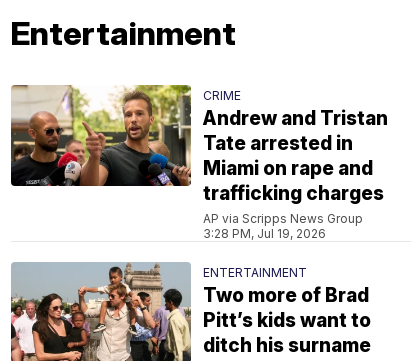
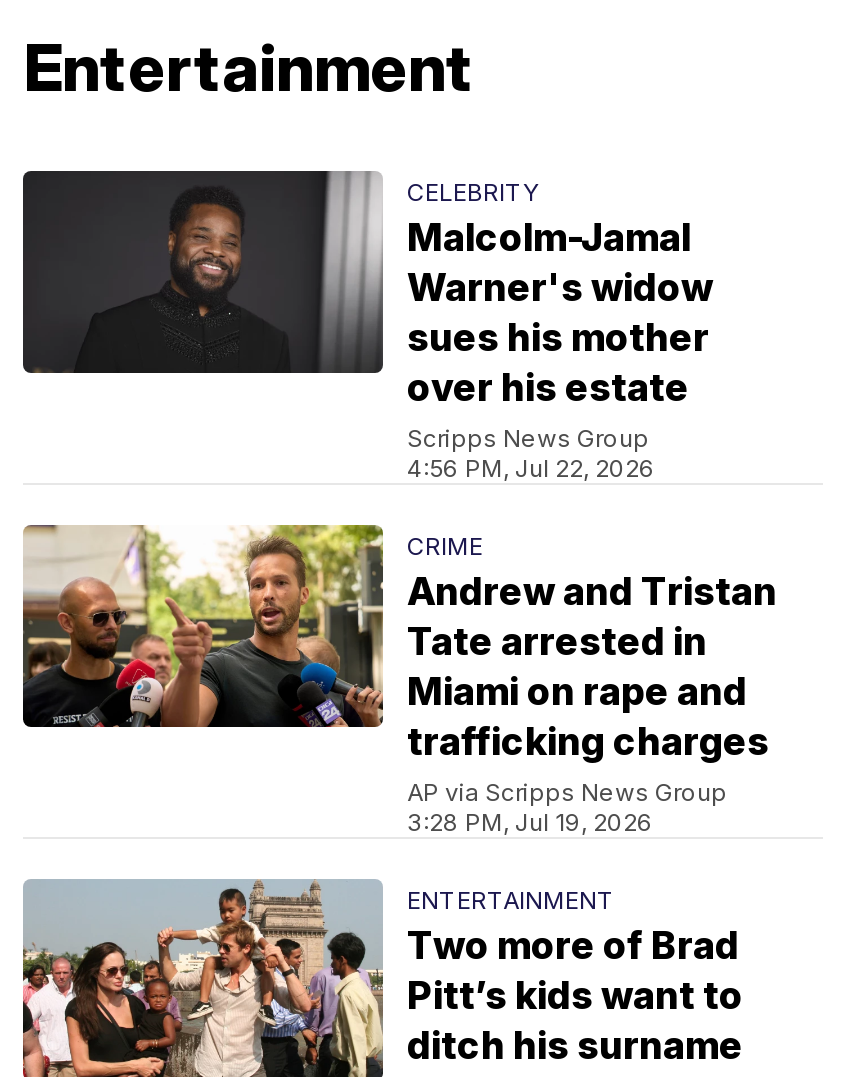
none -> [21,169,713,483] [image] | CELEBRITY | Malcolm-Jamal | Warner's widow | sues his mother | over his estate | Scripps News Group | 4:56 PM, Jul 22, 2026

